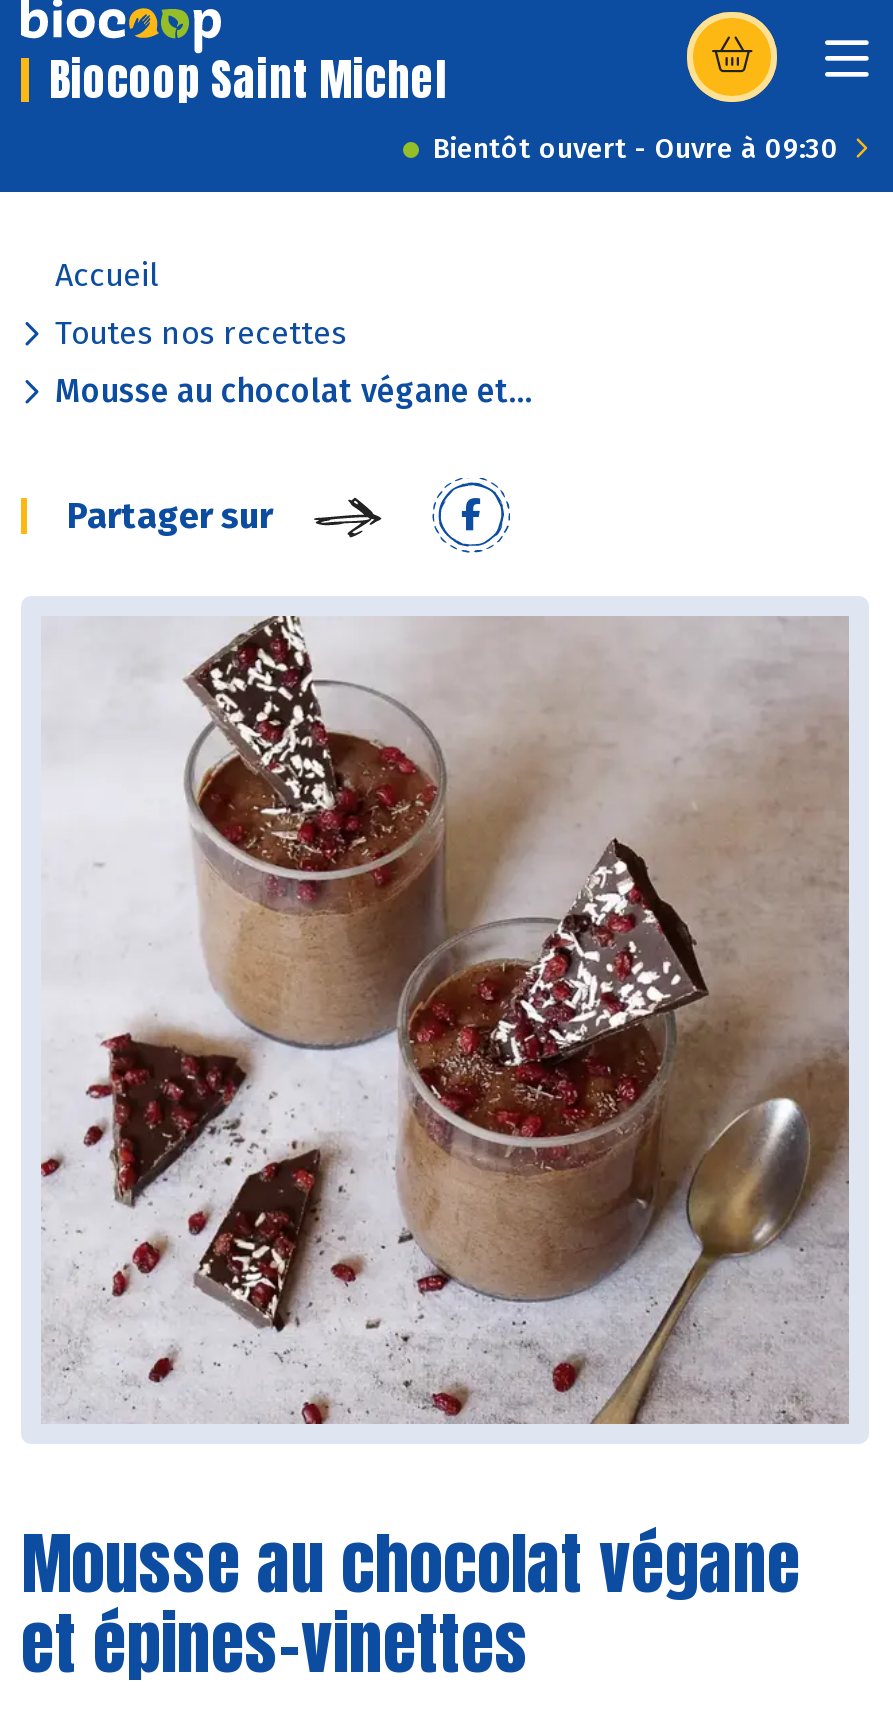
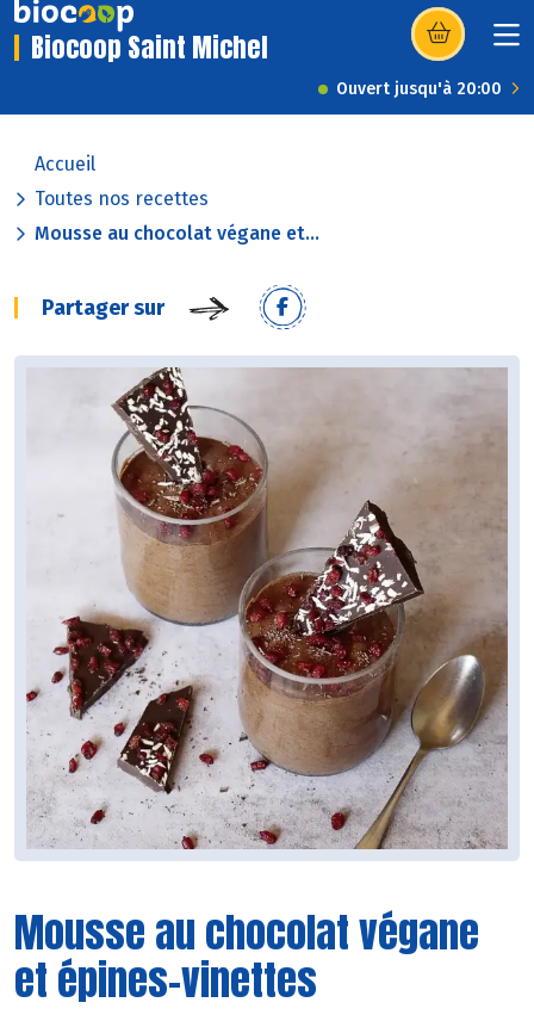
[433,132,839,166] Bientôt ouvert - Ouvre à 09:30 -> [336,79,502,99] Ouvert jusqu'à 20:00

